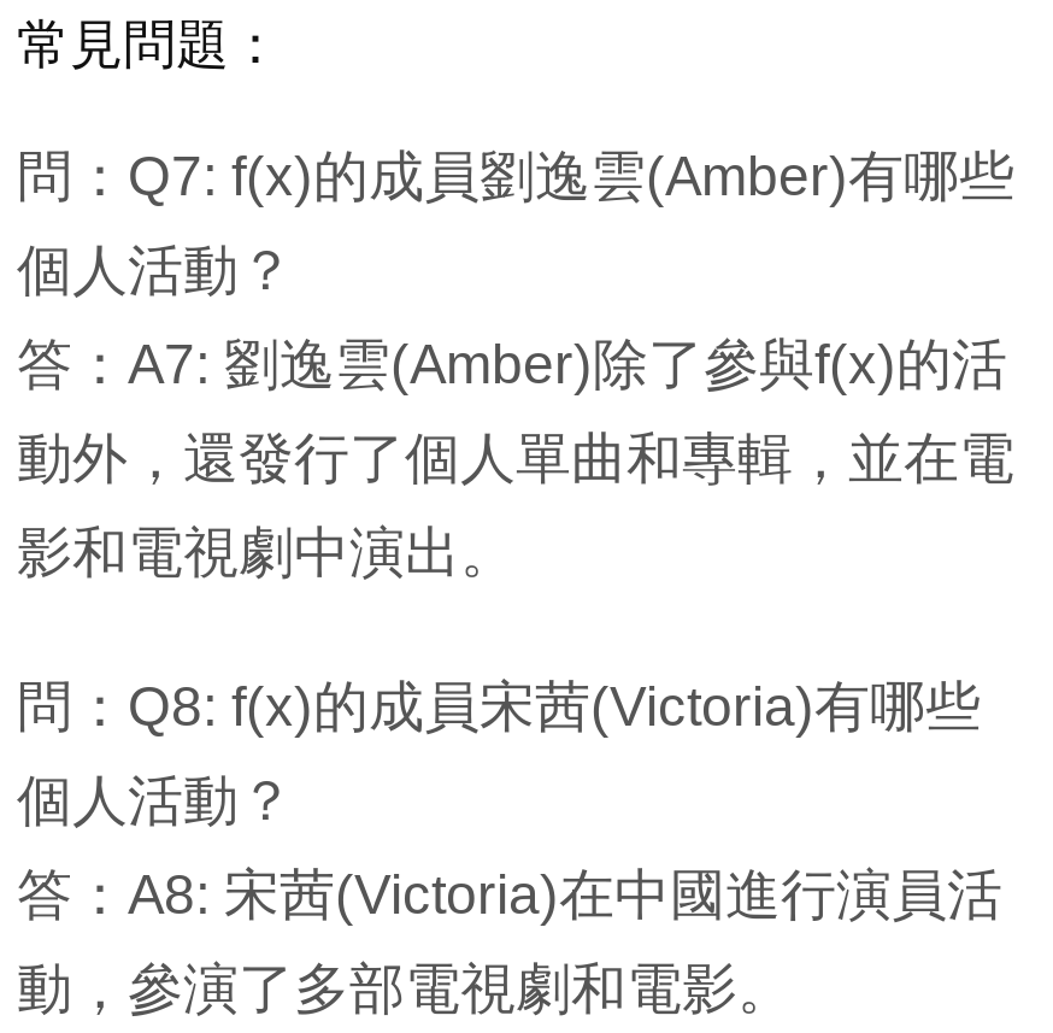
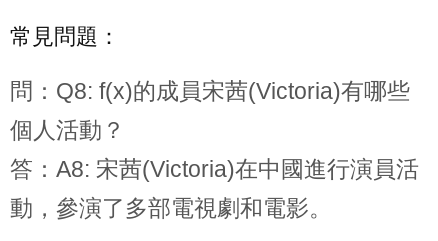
[17,145,1014,584] 問：Q7: f(x)的成員劉逸雲(Amber)有哪些 | 個人活動？ | 答：A7: 劉逸雲(Amber)除了參與f(x)的活 | 動外，還發行了個人單曲和專輯，並在電 | 影和電視劇中演出。 -> none

